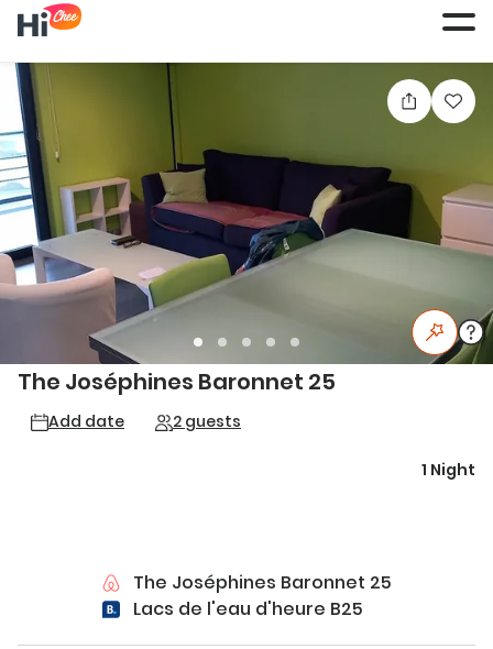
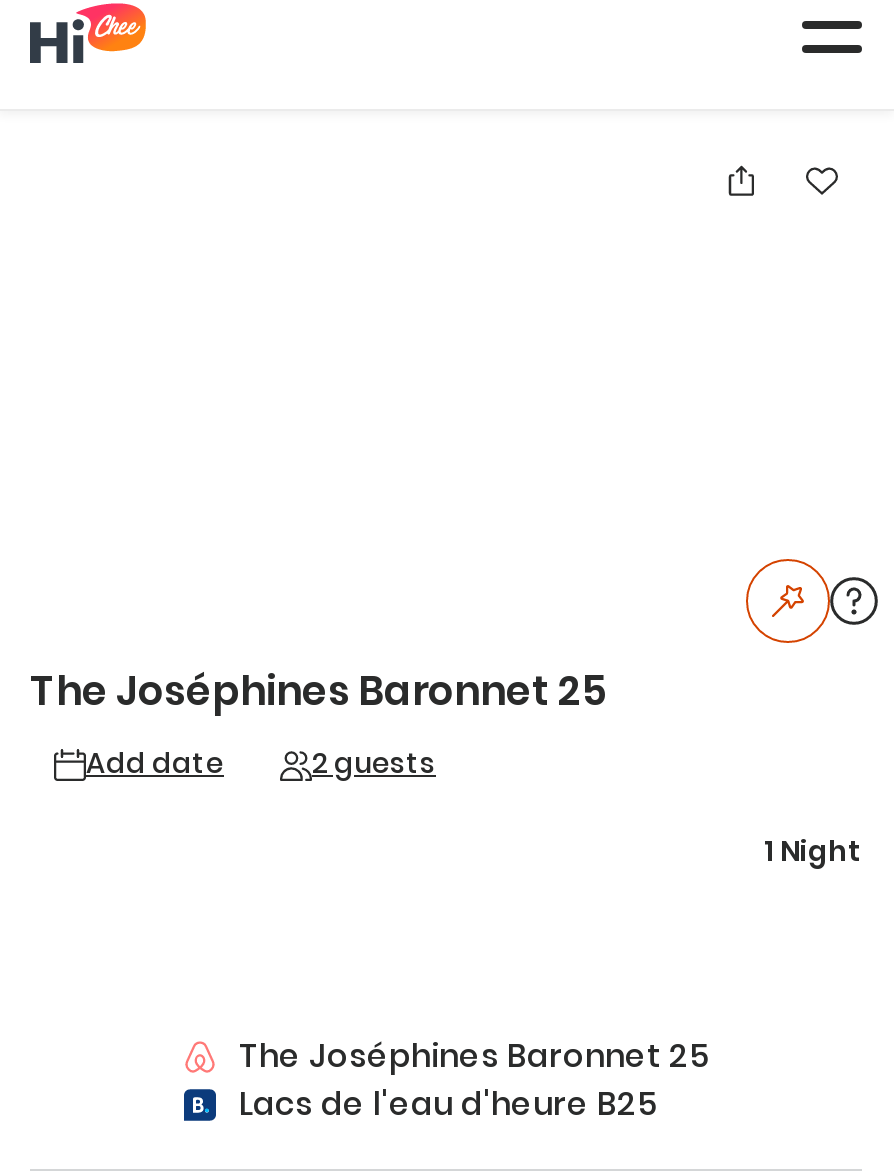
[3,62,490,365] [image] -> none

